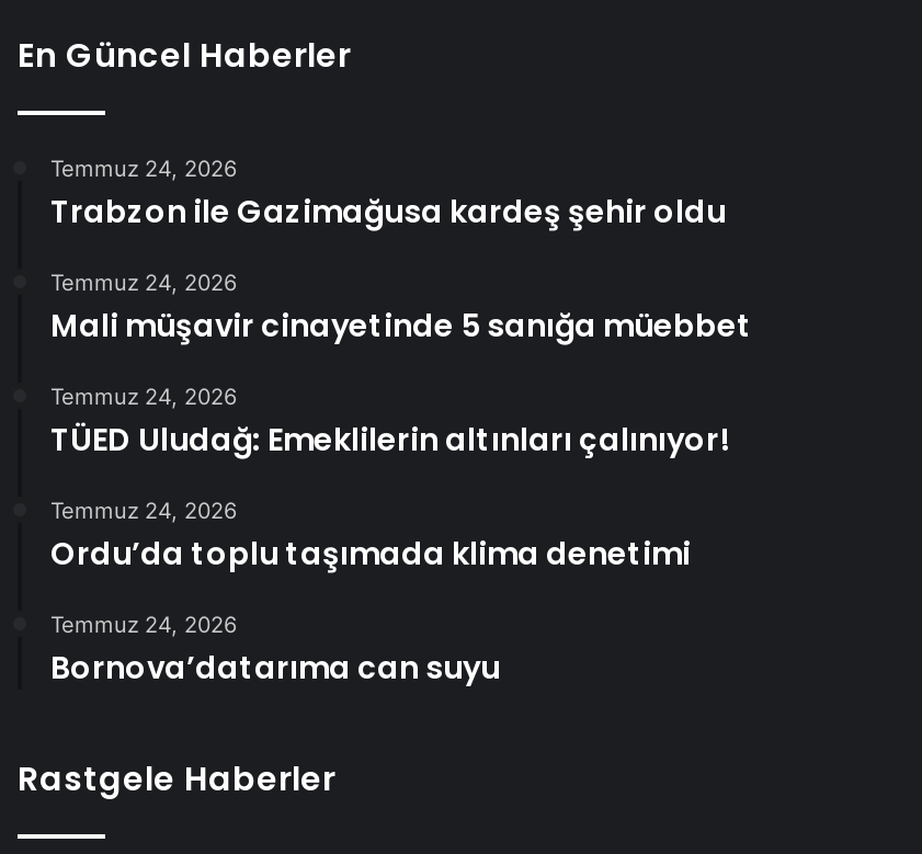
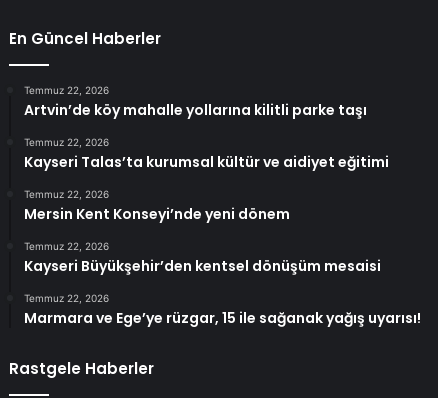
[50,155,726,234] Temmuz 24, 2026 | Trabzon ile Gazimağusa kardeş şehir oldu -> [24,84,367,120] Temmuz 22, 2026 | Artvin’de köy mahalle yollarına kilitli parke taşı
[50,269,752,348] Temmuz 24, 2026 | Mali müşavir cinayetinde 5 sanığa müebbet -> [24,136,389,172] Temmuz 22, 2026 | Kayseri Talas’ta kurumsal kültür ve aidiyet eğitimi
[50,383,728,462] Temmuz 24, 2026 | TÜED Uludağ: Emeklilerin altınları çalınıyor! -> [24,188,290,224] Temmuz 22, 2026 | Mersin Kent Konseyi’nde yeni dönem
[50,497,691,576] Temmuz 24, 2026 | Ordu’da toplu taşımada klima denetimi -> [24,240,381,276] Temmuz 22, 2026 | Kayseri Büyükşehir’den kentsel dönüşüm mesaisi
[50,611,500,690] Temmuz 24, 2026 | Bornova’datarıma can suyu -> [24,292,421,328] Temmuz 22, 2026 | Marmara ve Ege’ye rüzgar, 15 ile sağanak yağış uyarısı!

